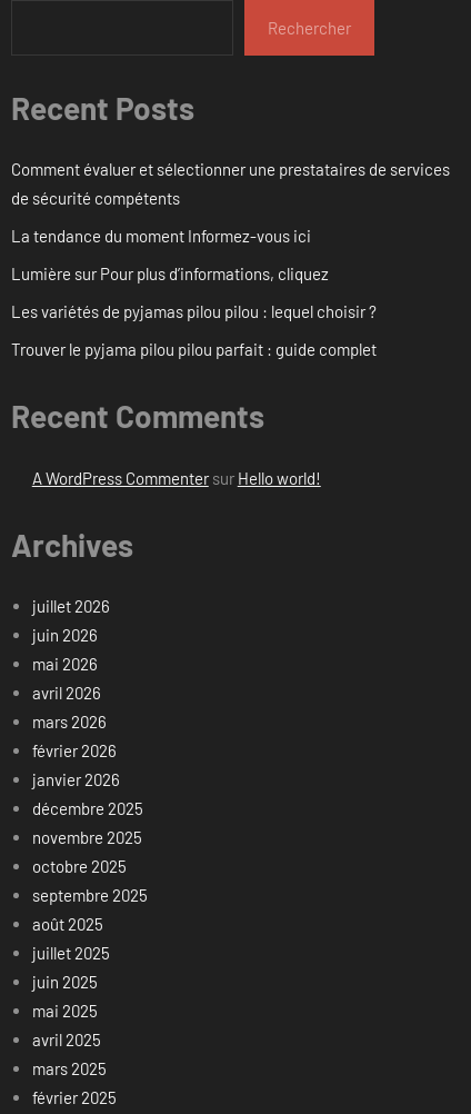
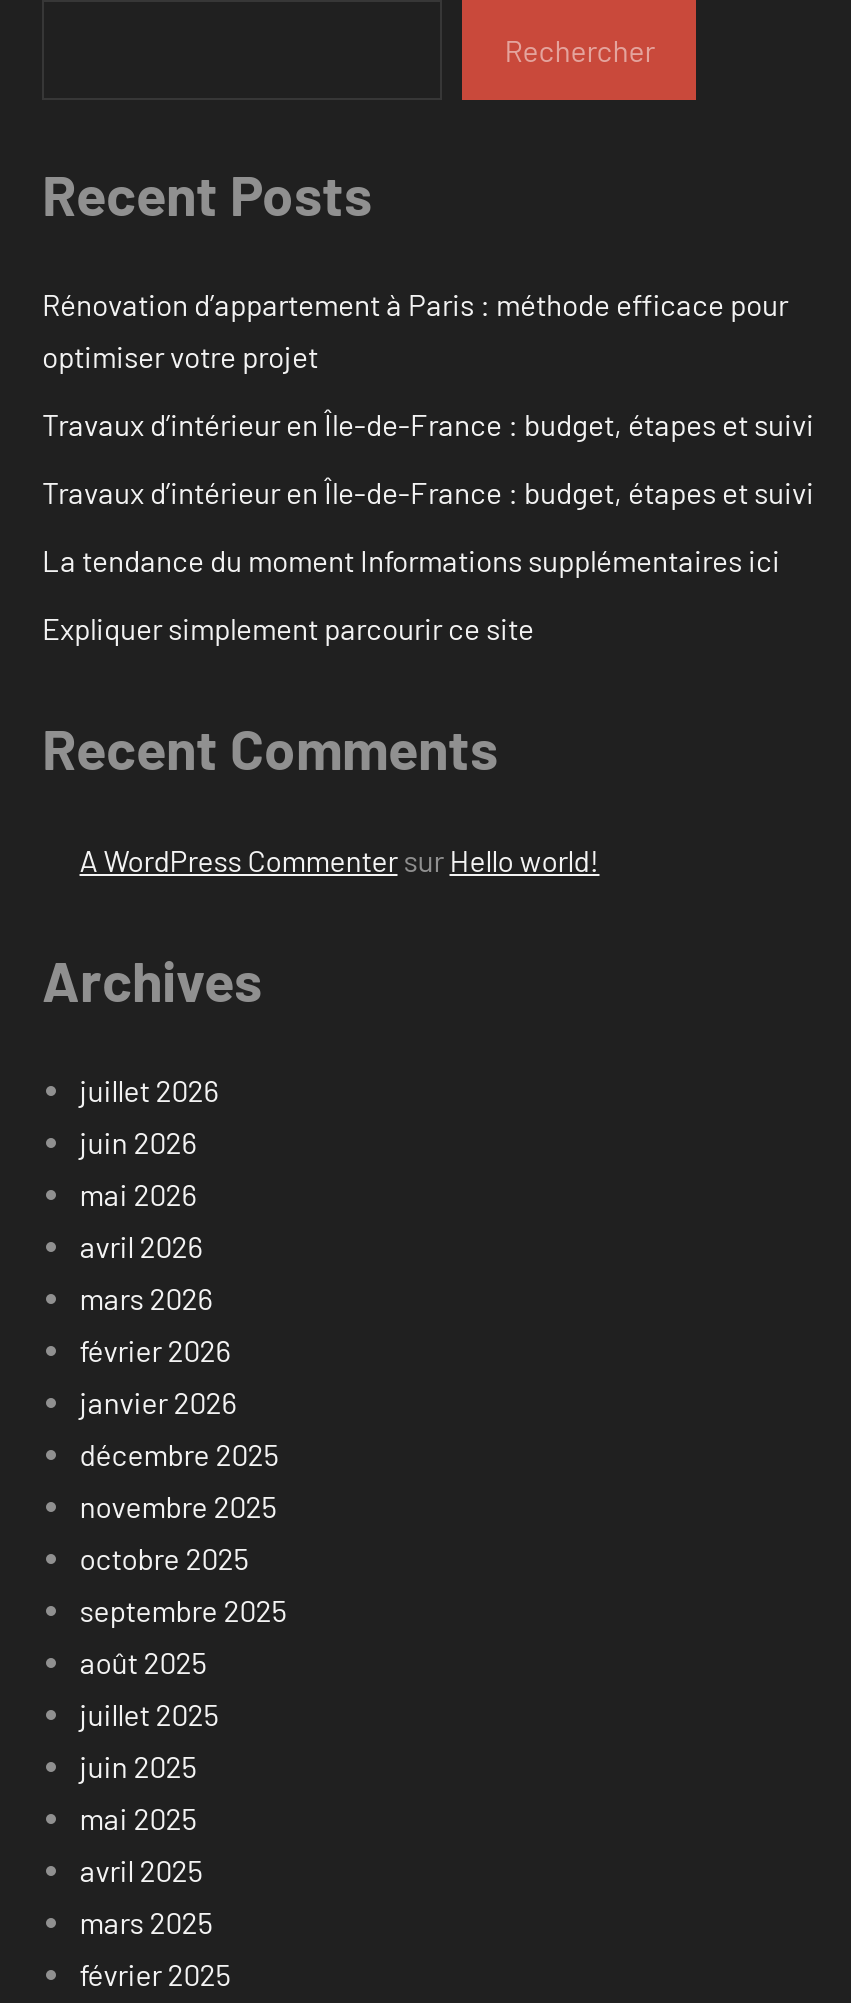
[11,159,450,208] Comment évaluer et sélectionner une prestataires de services | de sécurité compétents -> [42,287,788,375] Rénovation d’appartement à Paris : méthode efficace pour | optimiser votre projet
[11,226,311,246] La tendance du moment Informez-vous ici -> [42,407,814,443] Travaux d’intérieur en Île-de-France : budget, étapes et suivi
[11,264,329,284] Lumière sur Pour plus d’informations, cliquez -> [42,475,814,511] Travaux d’intérieur en Île-de-France : budget, étapes et suivi
[11,302,377,322] Les variétés de pyjamas pilou pilou : lequel choisir ? -> [42,543,780,579] La tendance du moment Informations supplémentaires ici
[11,339,377,359] Trouver le pyjama pilou pilou parfait : guide complet -> [42,611,534,647] Expliquer simplement parcourir ce site

